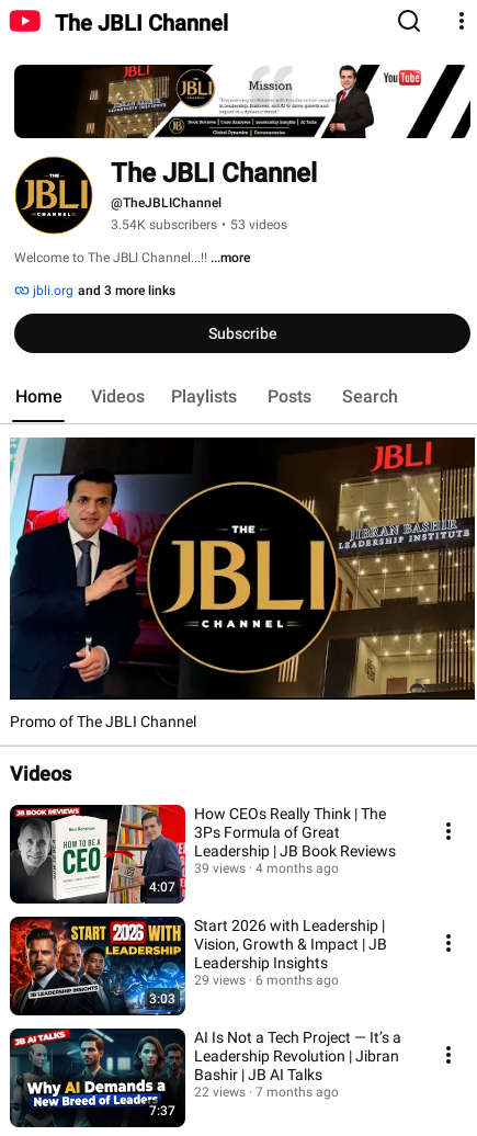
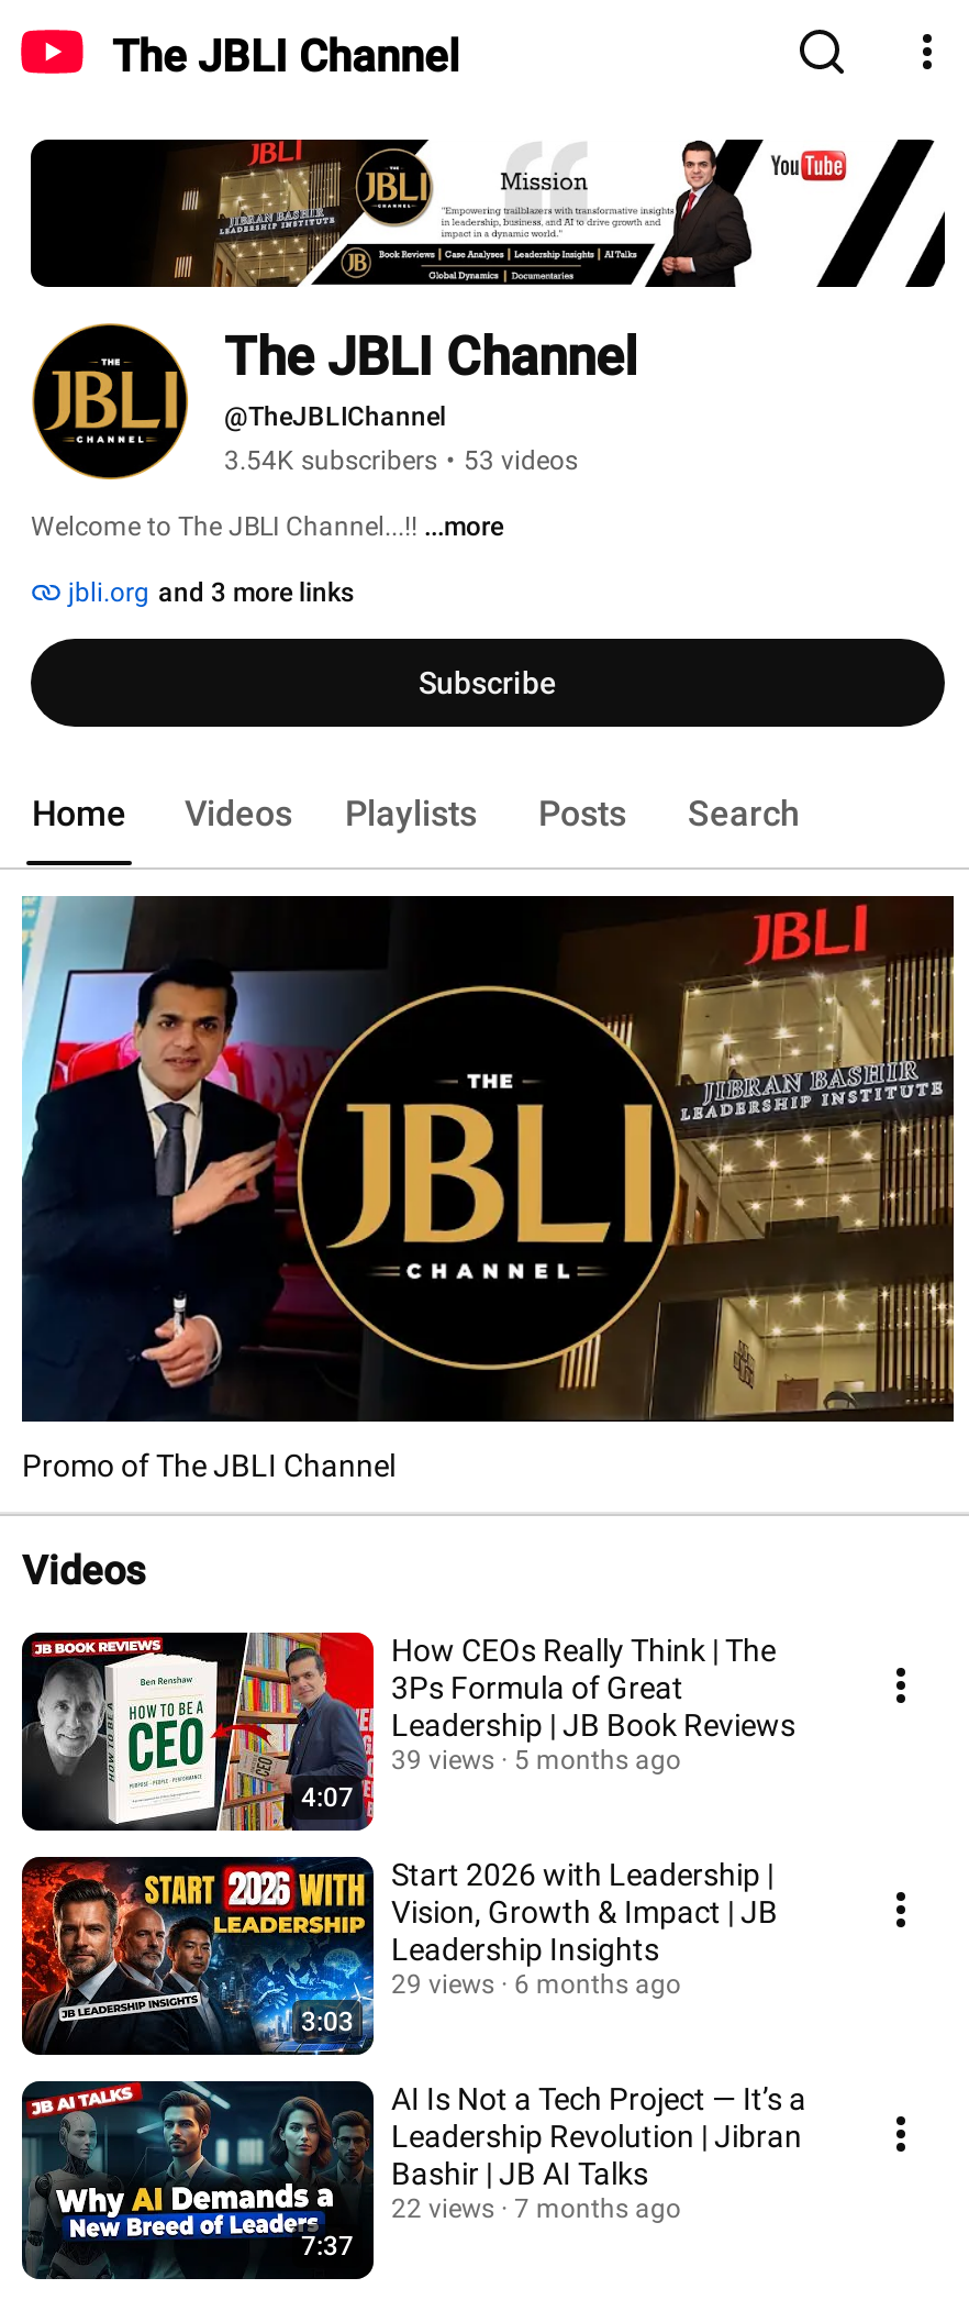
[194,860,339,876] 39 views 4 months ago -> [391,1744,681,1774] 39 views 5 months ago

